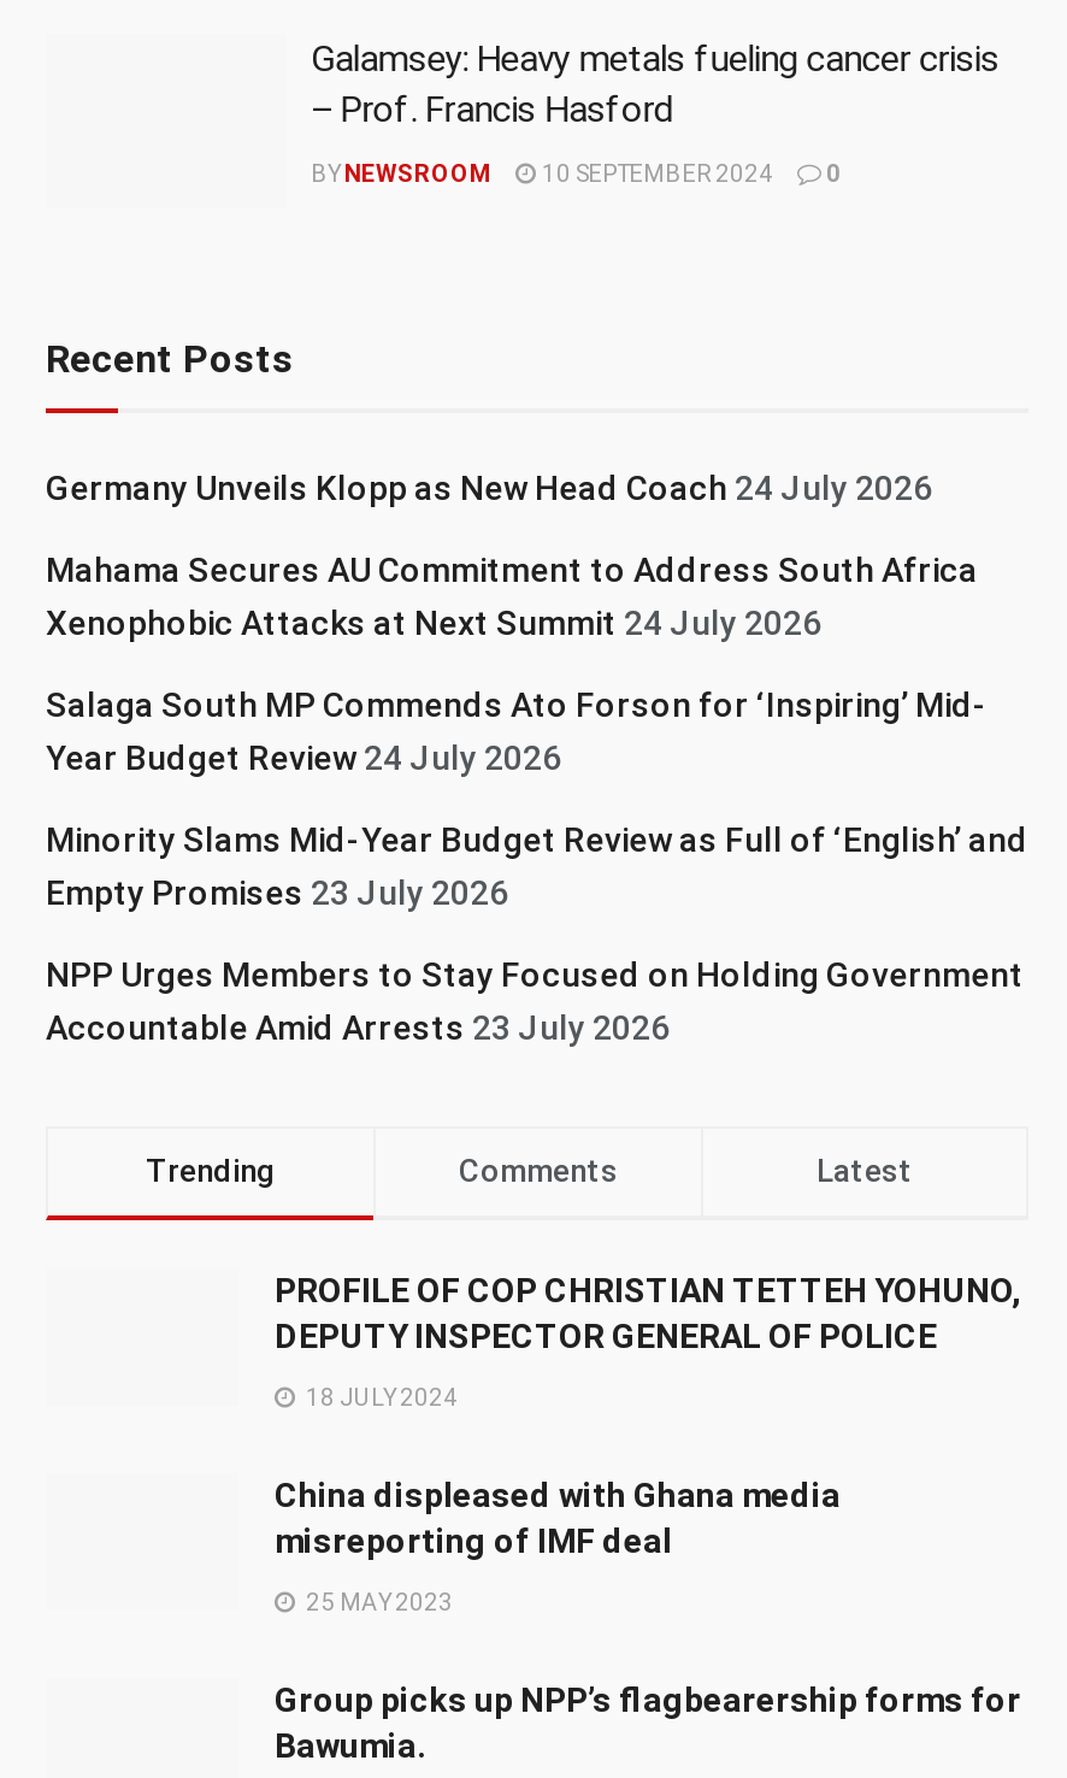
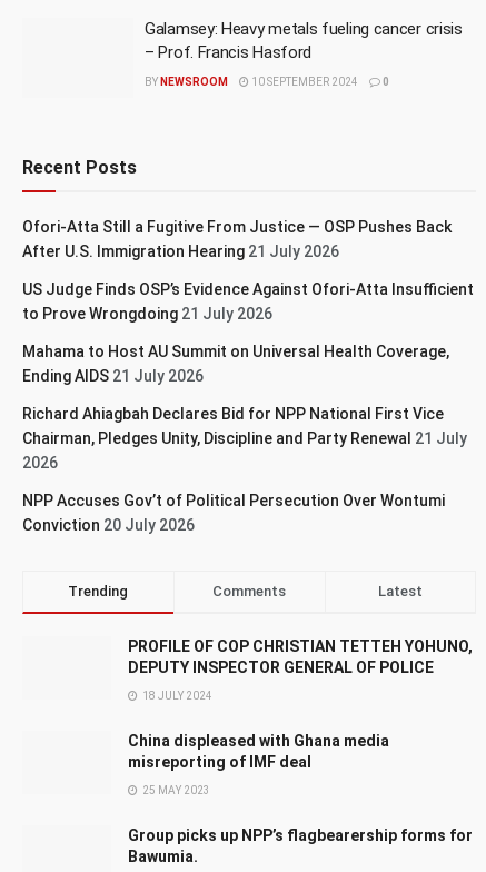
[46,467,932,506] Germany Unveils Klopp as New Head Coach 24 July 2026 -> [22,217,452,260] Ofori-Atta Still a Fugitive From Justice — OSP Pushes Back | After U.S. Immigration Hearing 21 July 2026
[46,549,978,641] Mahama Secures AU Commitment to Address South Africa | Xenophobic Attacks at Next Summit 24 July 2026 -> [22,280,474,322] US Judge Finds OSP’s Evidence Against Ofori-Atta Insufficient | to Prove Wrongdoing 21 July 2026
[46,684,988,776] Salaga South MP Commends Ato Forson for ‘Inspiring’ Mid- | Year Budget Review 24 July 2026 -> [22,342,449,384] Mahama to Host AU Summit on Universal Health Coverage, | Ending AIDS 21 July 2026
[46,819,1028,911] Minority Slams Mid-Year Budget Review as Full of ‘English’ and | Empty Promises 23 July 2026 -> [22,404,467,471] Richard Ahiagbah Declares Bid for NPP National First Vice | Chairman, Pledges Unity, Discipline and Party Renewal 21 July | 2026
[46,954,1024,1046] NPP Urges Members to Stay Focused on Holding Government | Accountable Amid Arrests 23 July 2026 -> [22,491,445,533] NPP Accuses Gov’t of Political Persecution Over Wontumi | Conviction 20 July 2026

